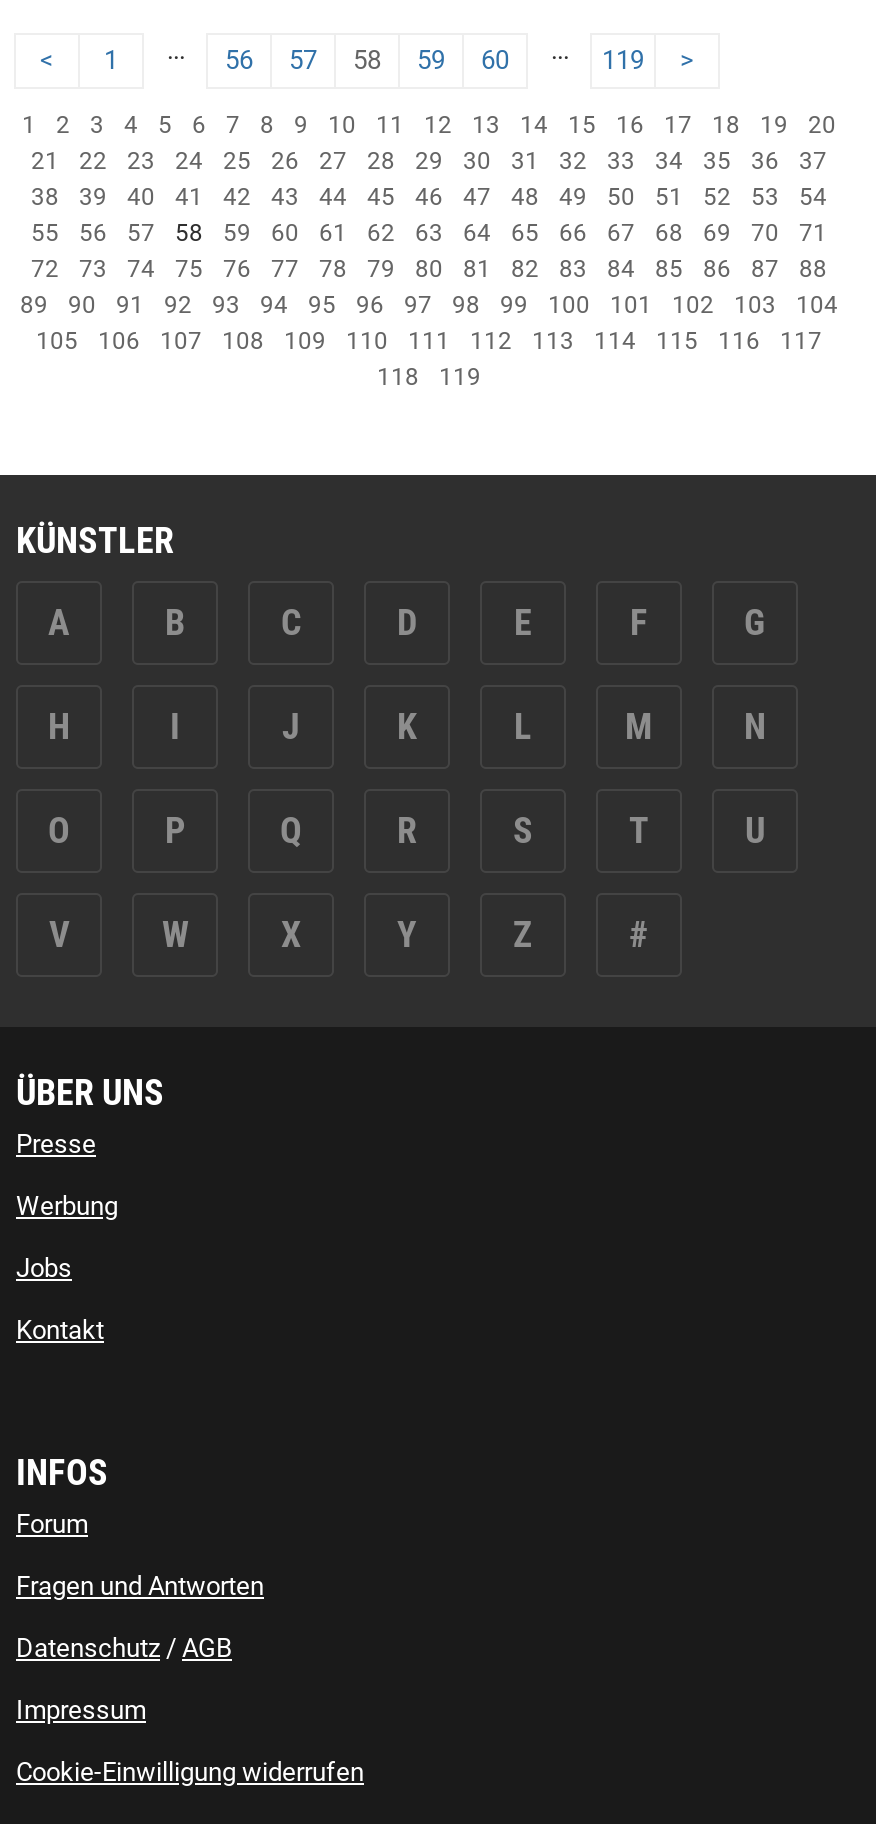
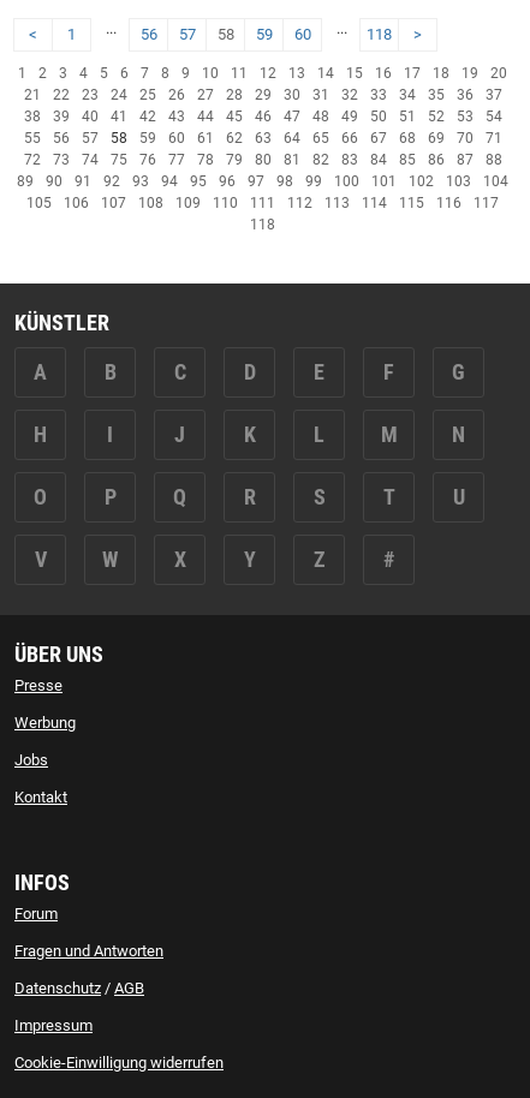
[602,45,644,75] 119 -> [367,25,392,43] 118
[439,363,481,391] 119 -> none

